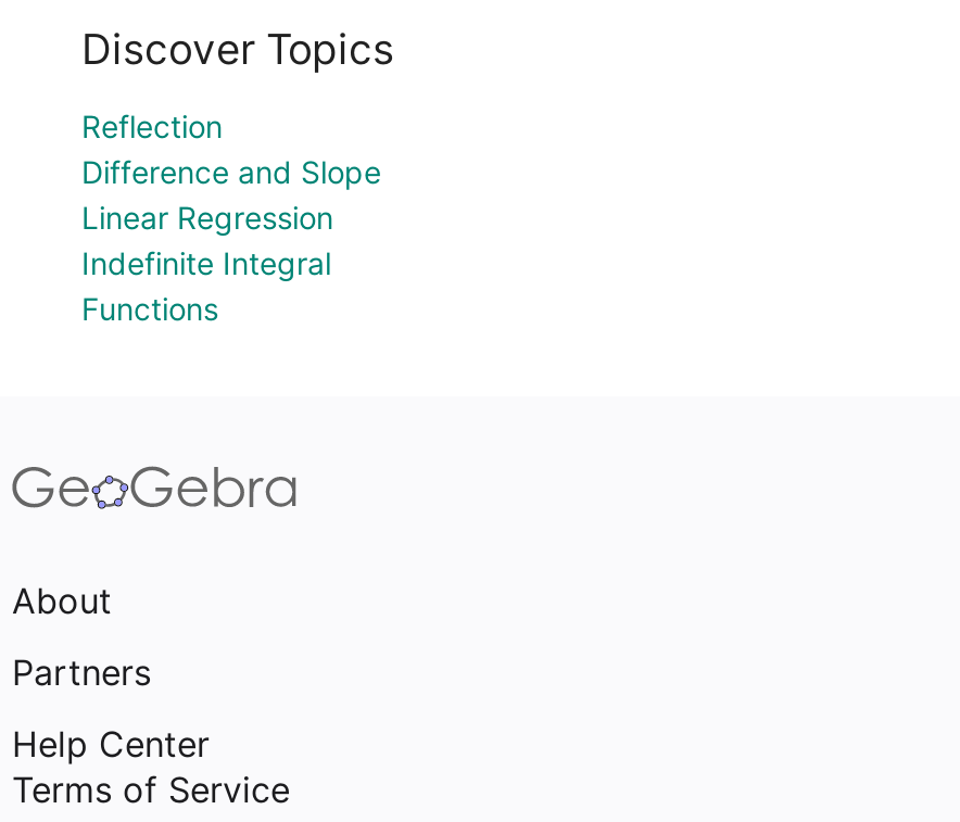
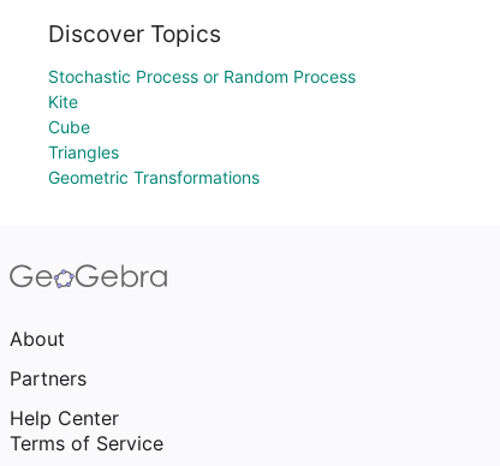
[81,108,381,327] Reflection | Difference and Slope | Linear Regression | Indefinite Integral | Functions -> [48,66,356,187] Stochastic Process or Random Process | Kite | Cube | Triangles | Geometric Transformations

